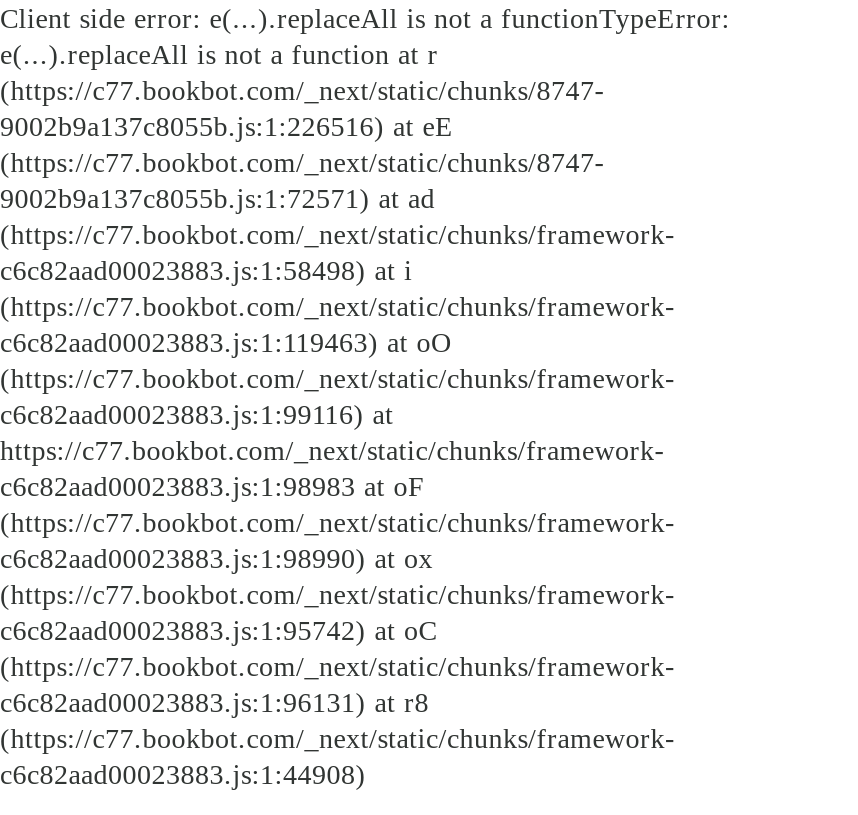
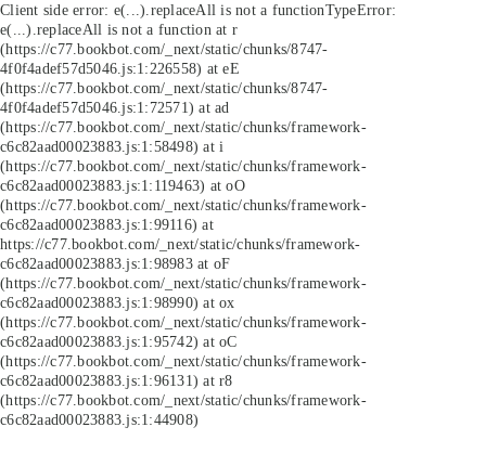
[0,110,454,142] 9002b9a137c8055b.js:1:226516) at eE -> [0,60,240,77] 4f0f4adef57d5046.js:1:226558) at eE
[0,182,435,214] 9002b9a137c8055b.js:1:72571) at ad -> [0,99,229,116] 4f0f4adef57d5046.js:1:72571) at ad

